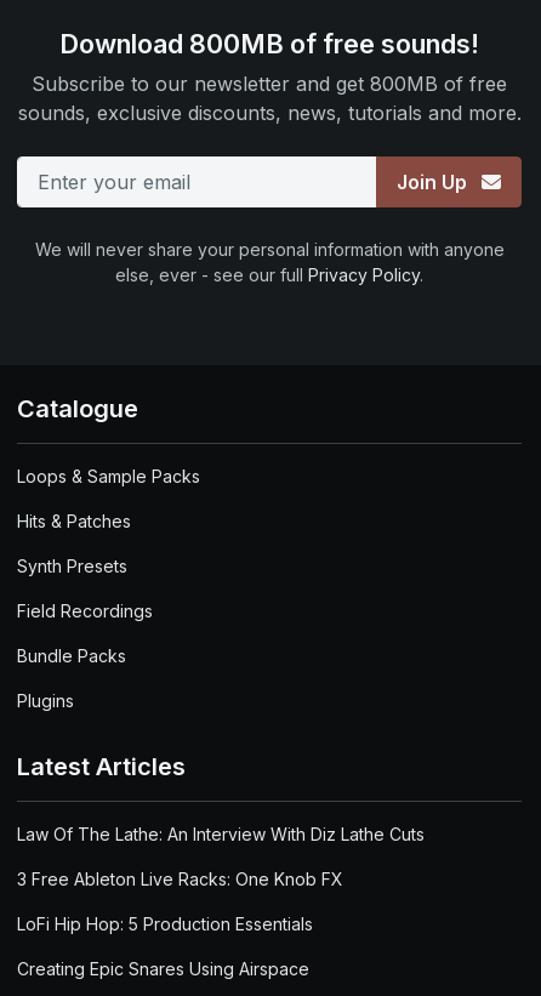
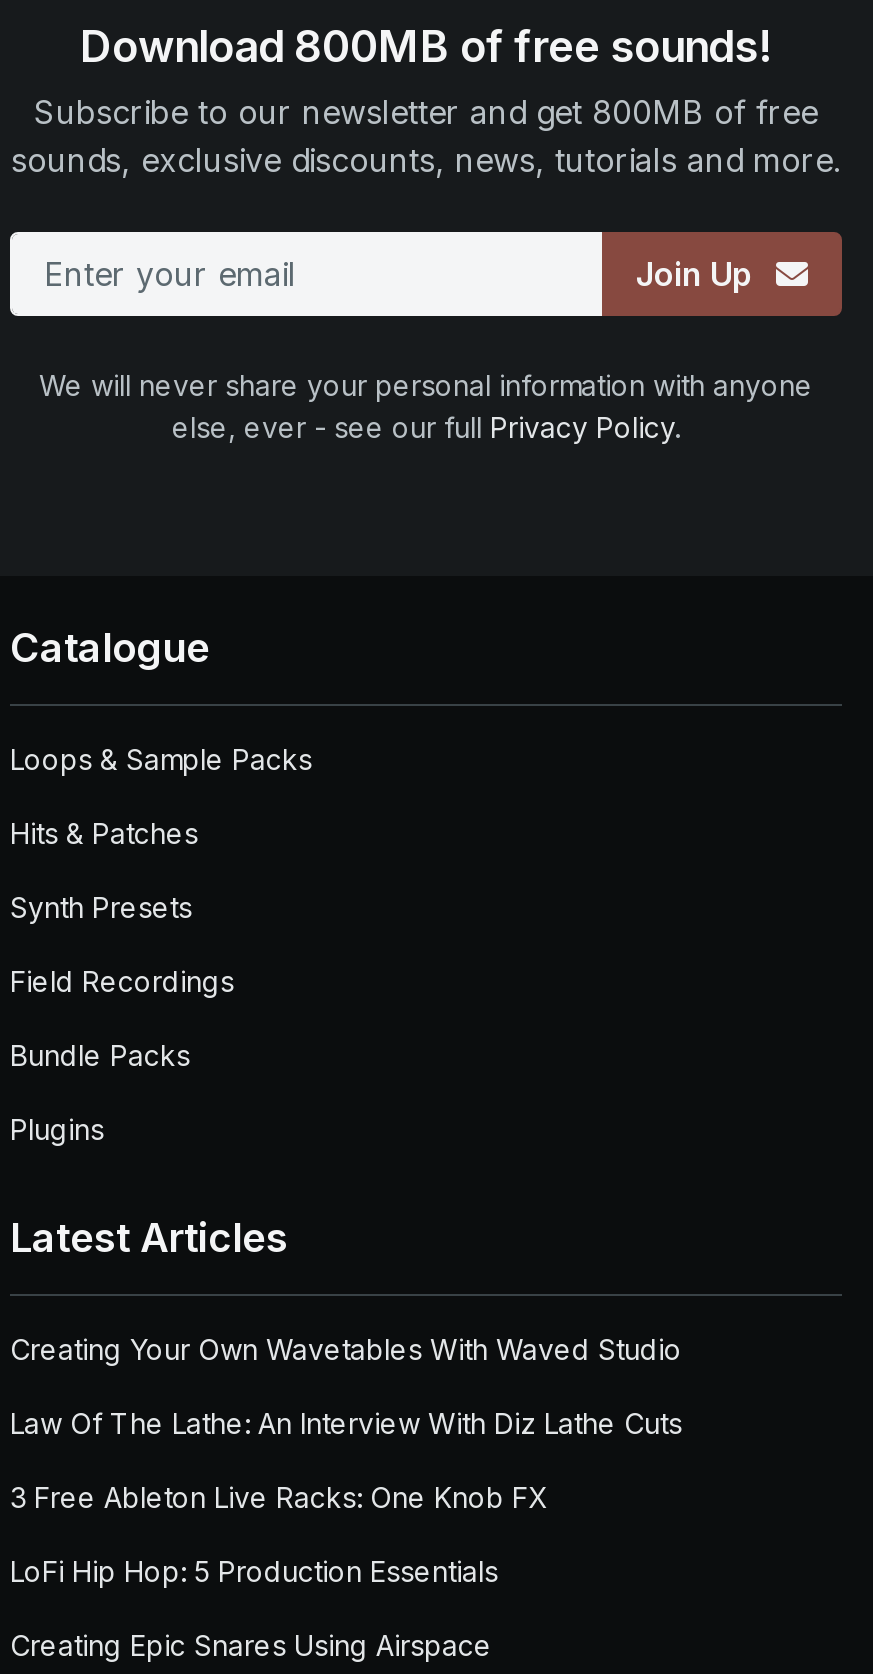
none -> [10,1332,682,1366] Creating Your Own Wavetables With Waved Studio

